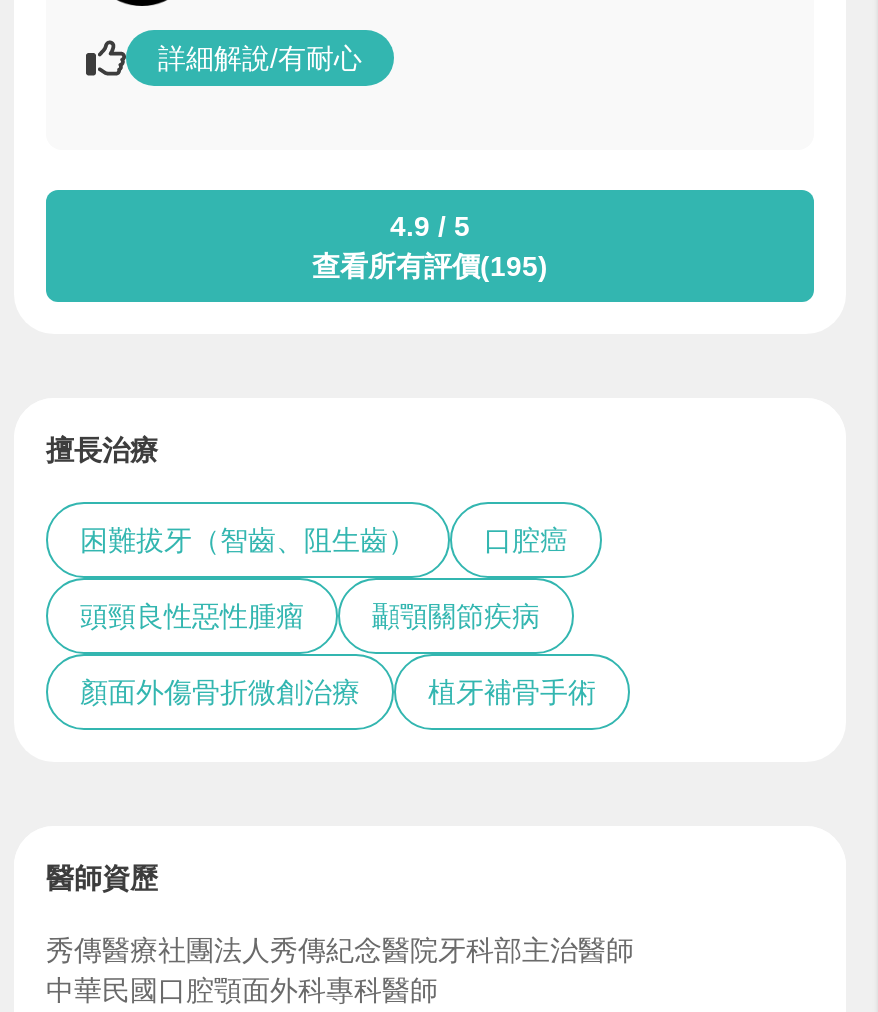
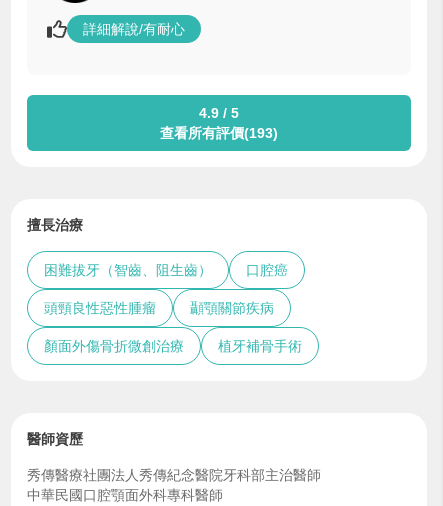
[312,250,548,282] 查看所有評價(195) -> [160,125,278,141] 查看所有評價(193)

